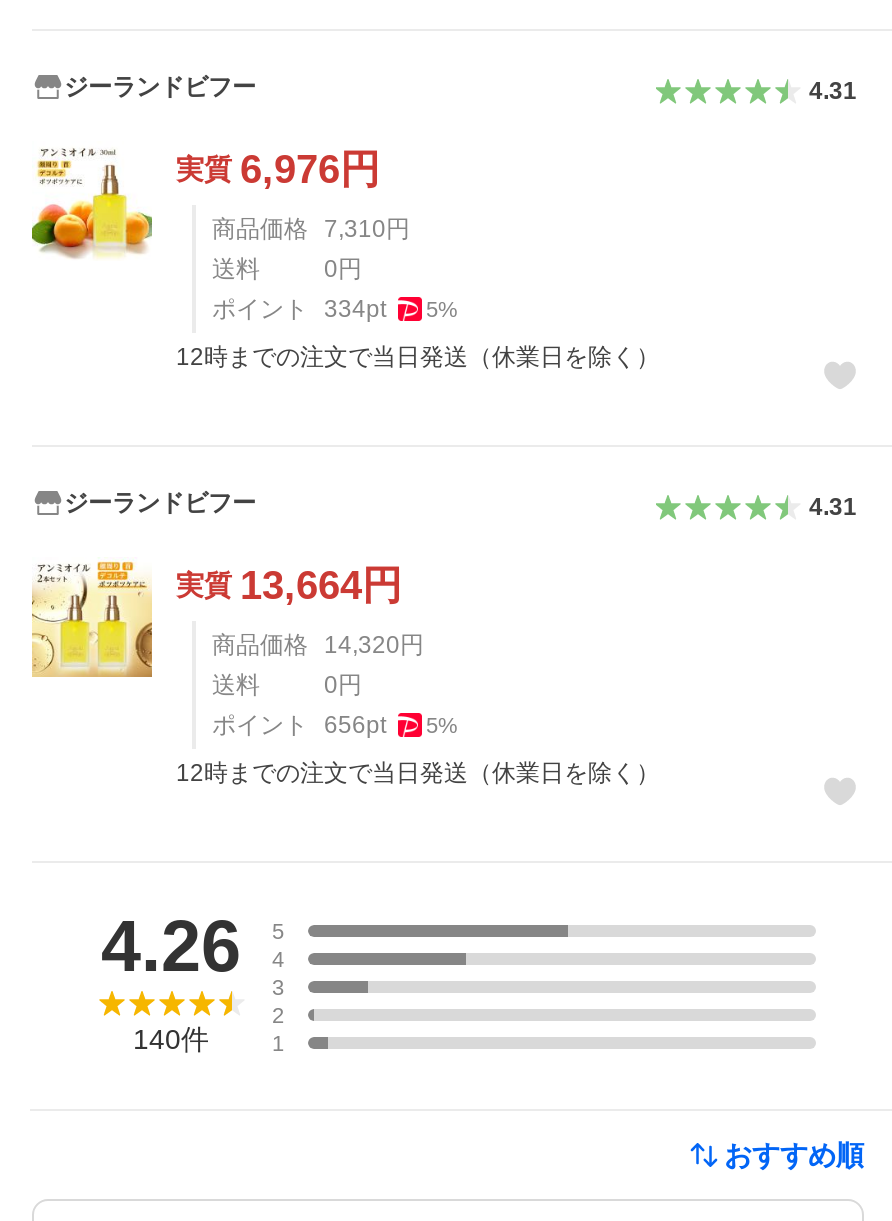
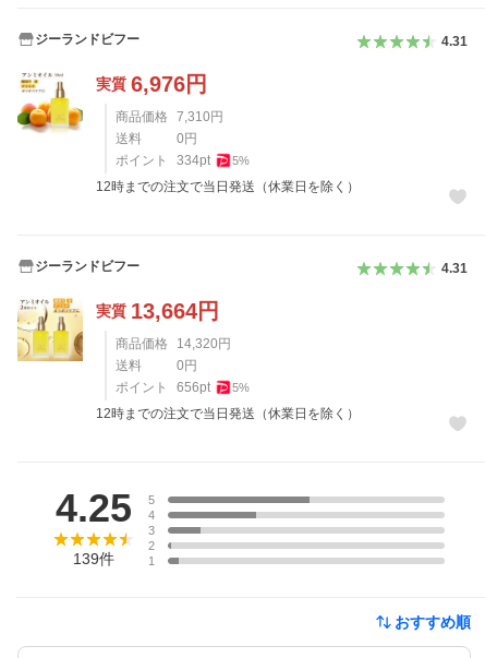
[101,905,284,999] 4.26 5 4 3 -> [55,486,155,537] 4.25 5 4 3
[133,1023,209,1055] 140件 -> [72,550,114,567] 139件

